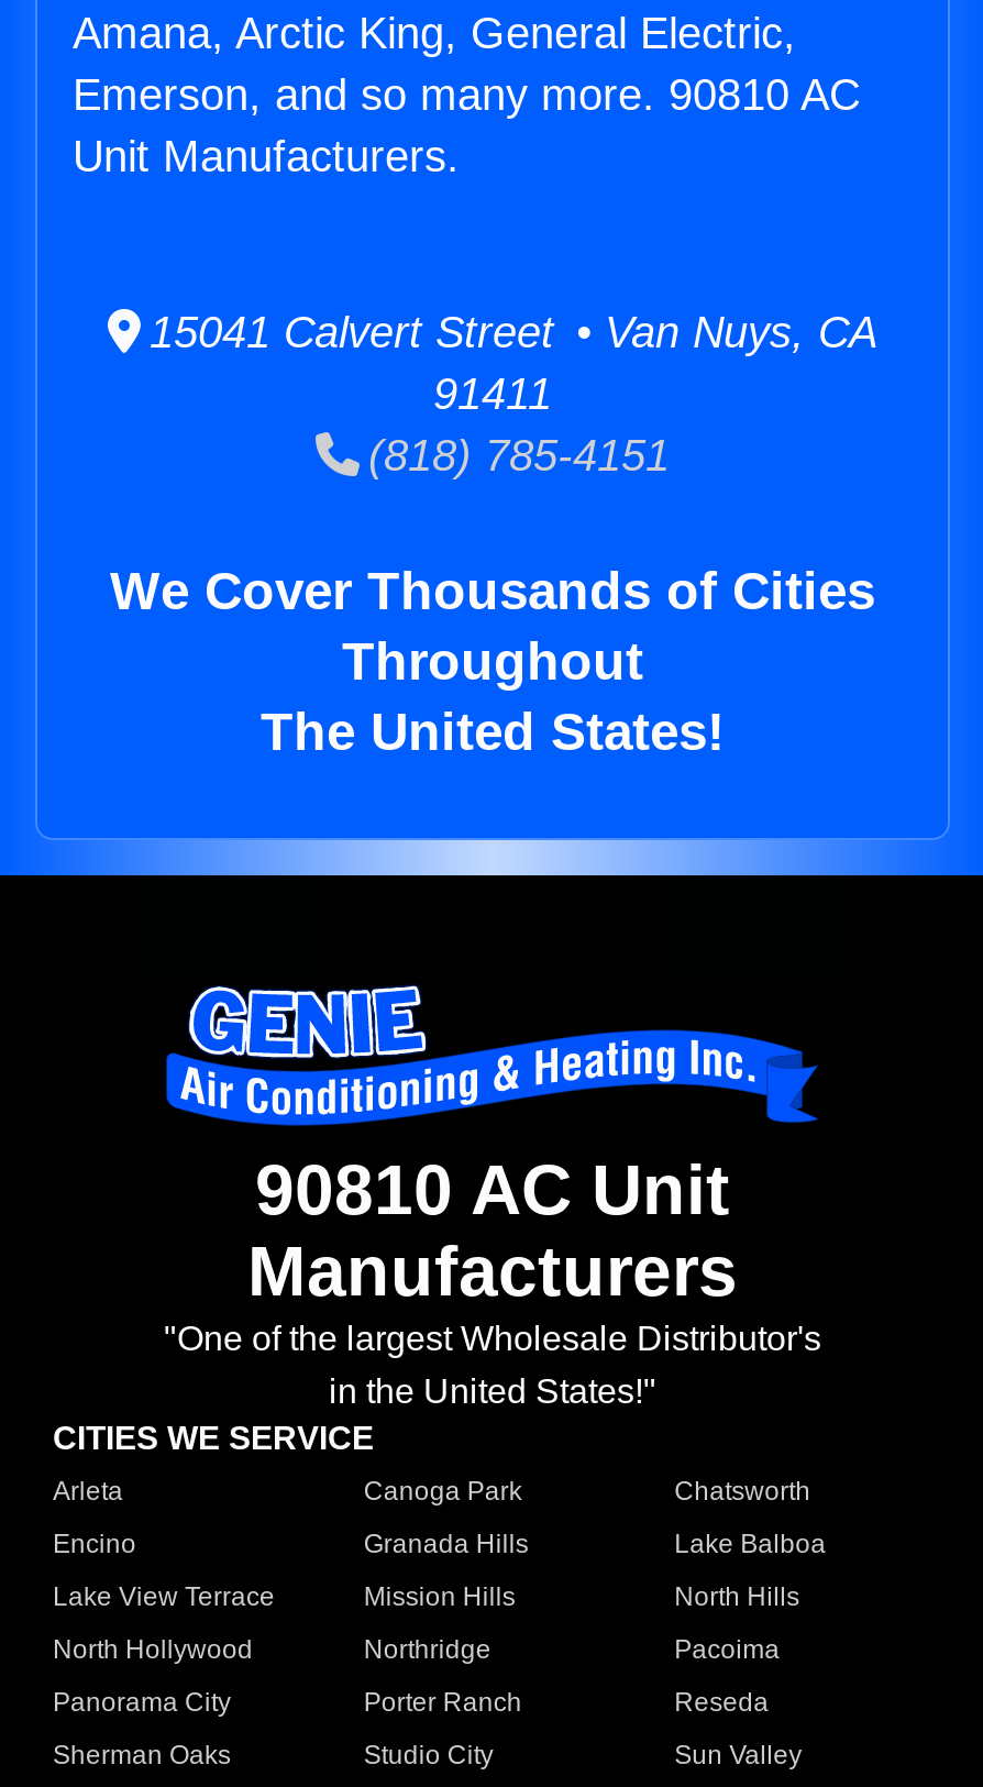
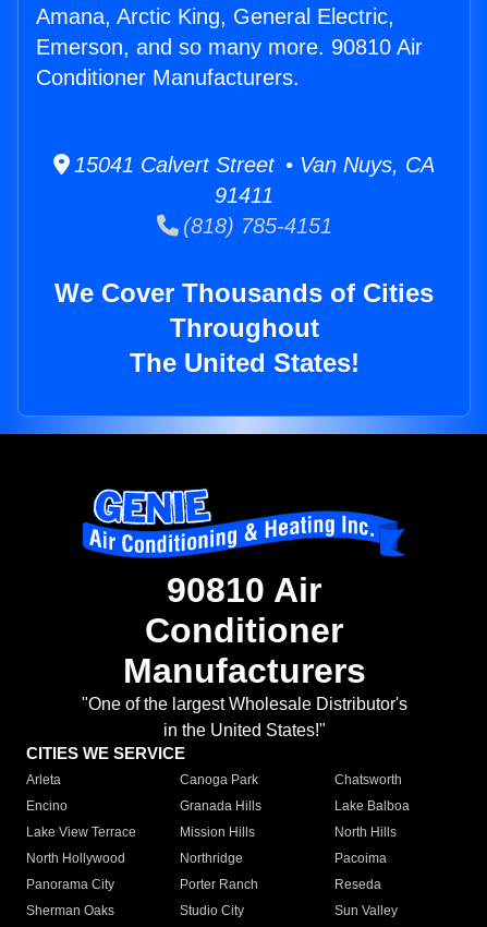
[73,71,860,119] Emerson, and so many more. 90810 AC -> [36,35,423,59] Emerson, and so many more. 90810 Air
[73,132,460,181] Unit Manufacturers. -> [36,66,300,90] Conditioner Manufacturers.
[255,1151,730,1230] 90810 AC Unit -> [145,571,343,650] 90810 Air | Conditioner

